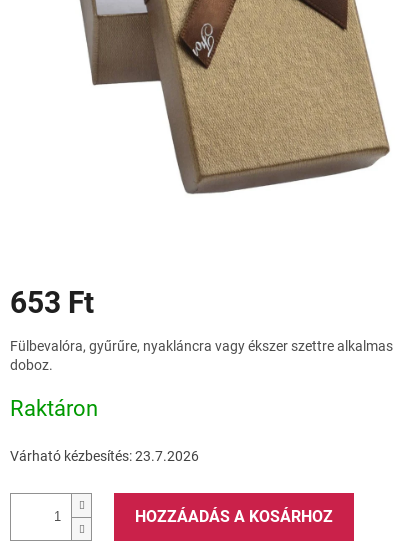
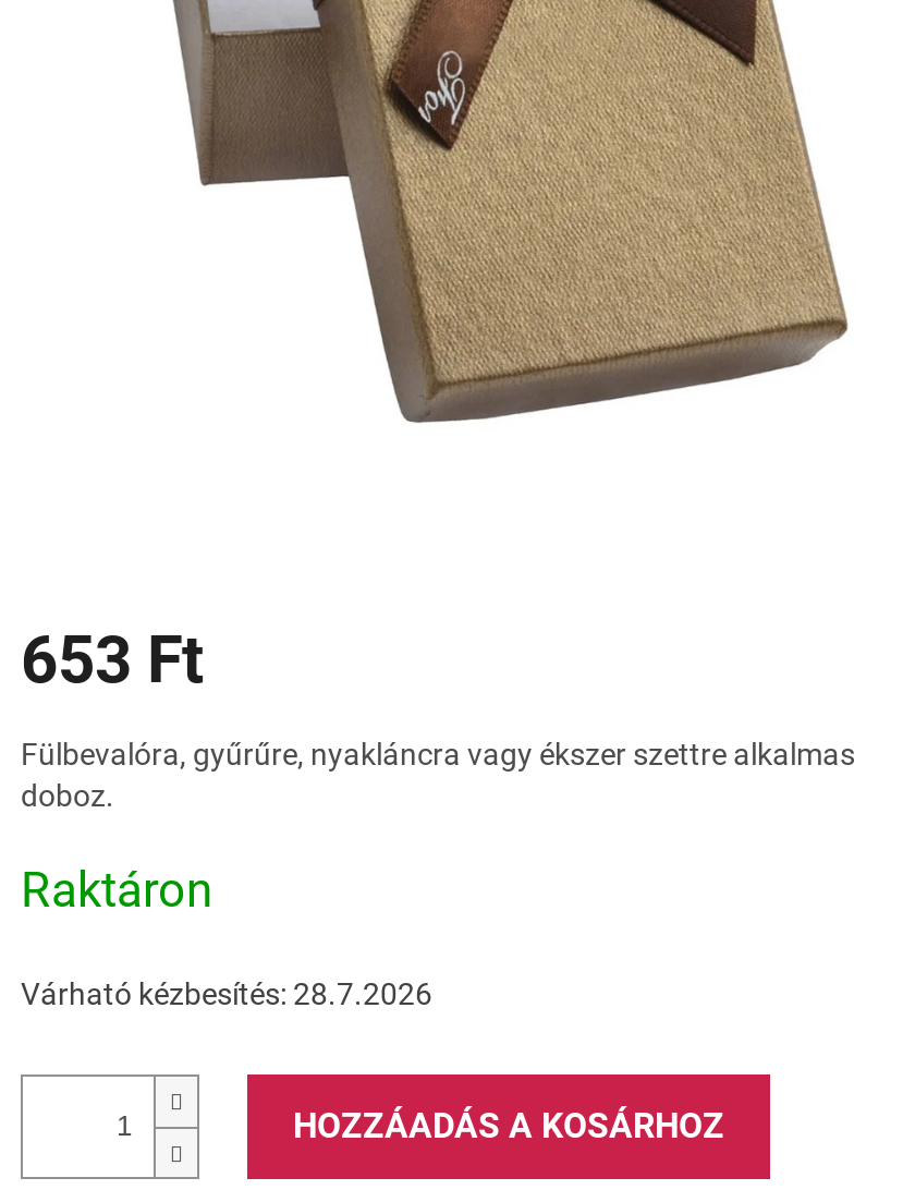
[10,448,199,464] Várható kézbesítés: 23.7.2026 -> [21,976,432,1011] Várható kézbesítés: 28.7.2026

